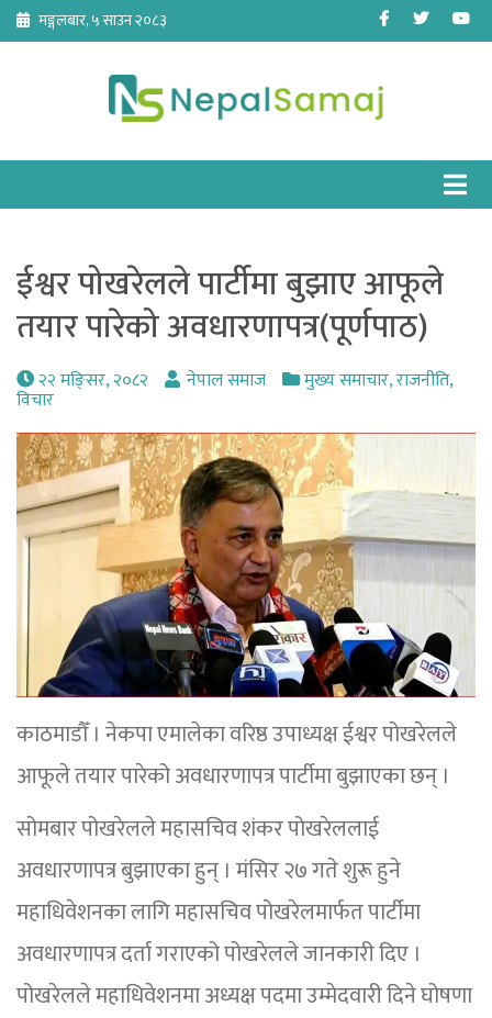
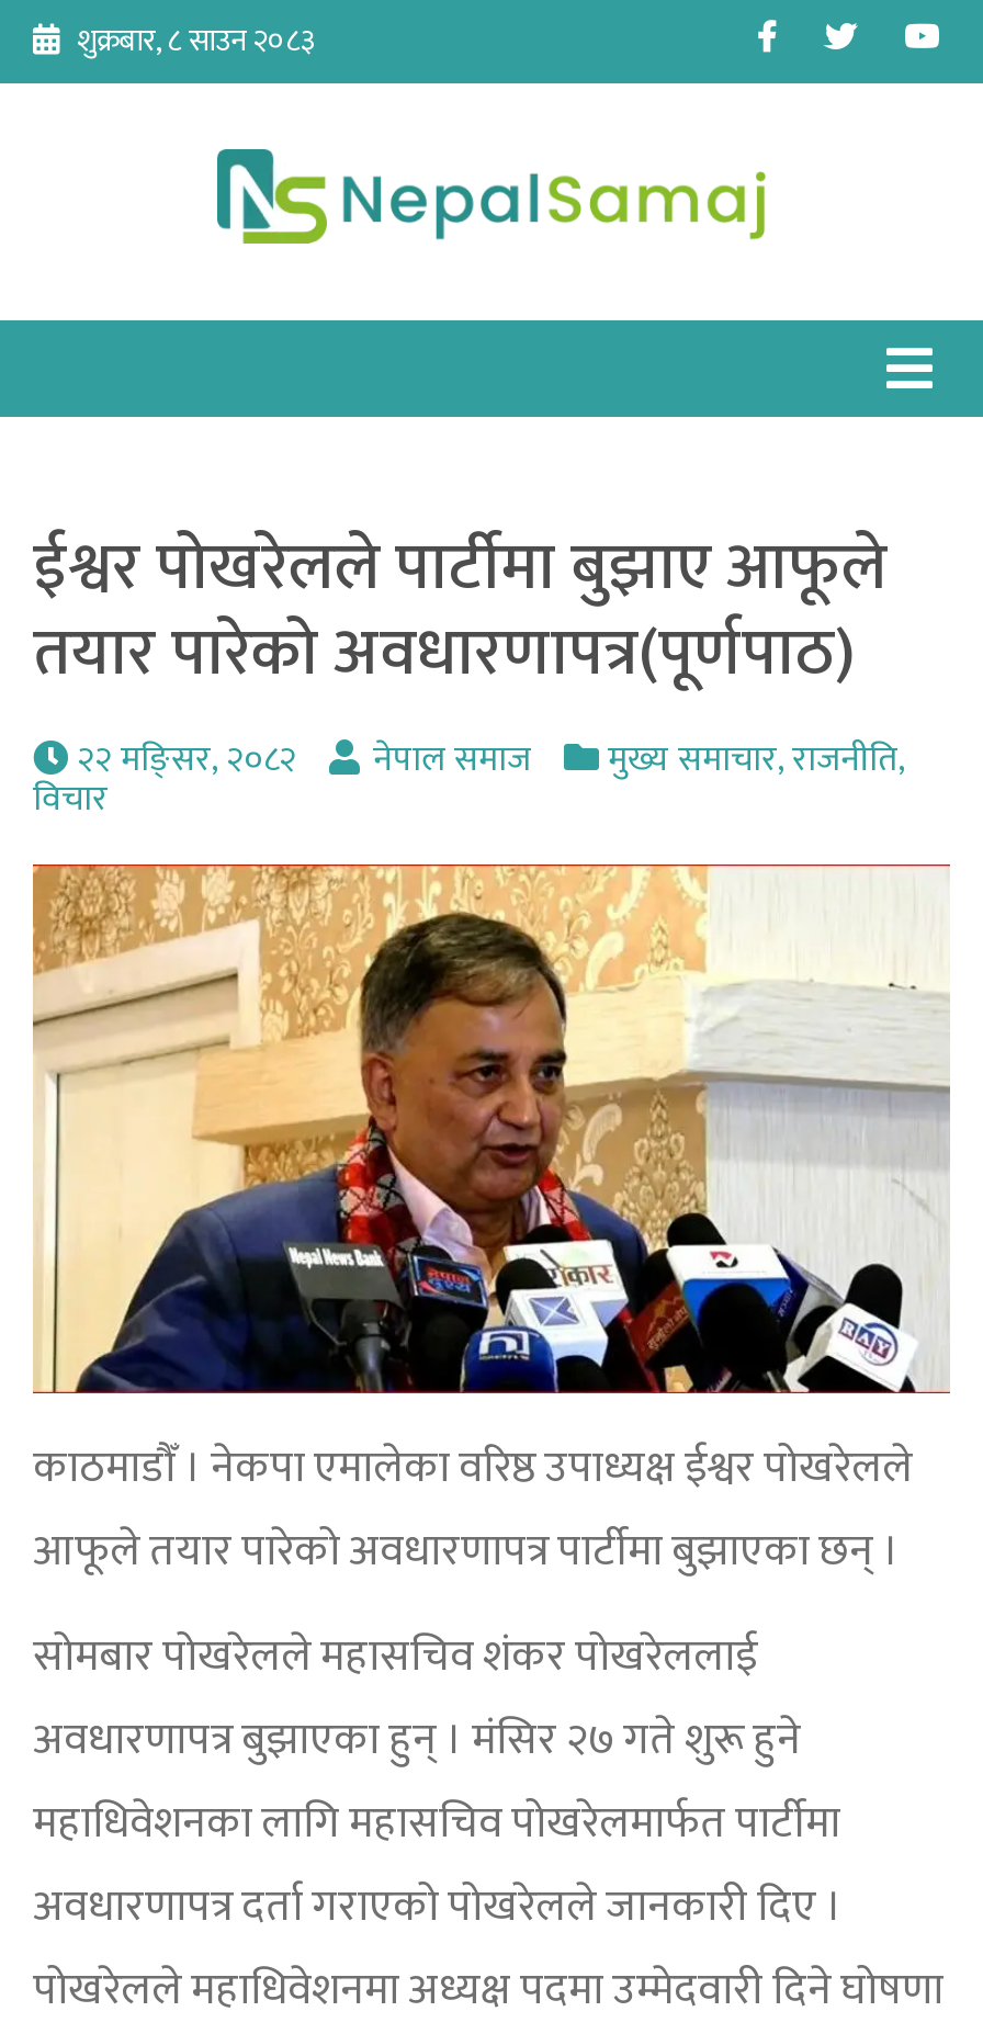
[38,8,167,33] मङ्गलबार, ५ साउन २०८३ -> [77,15,316,66] शुक्रबार, ८ साउन २०८३

